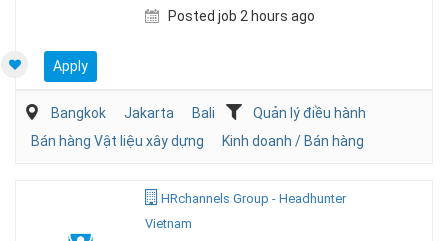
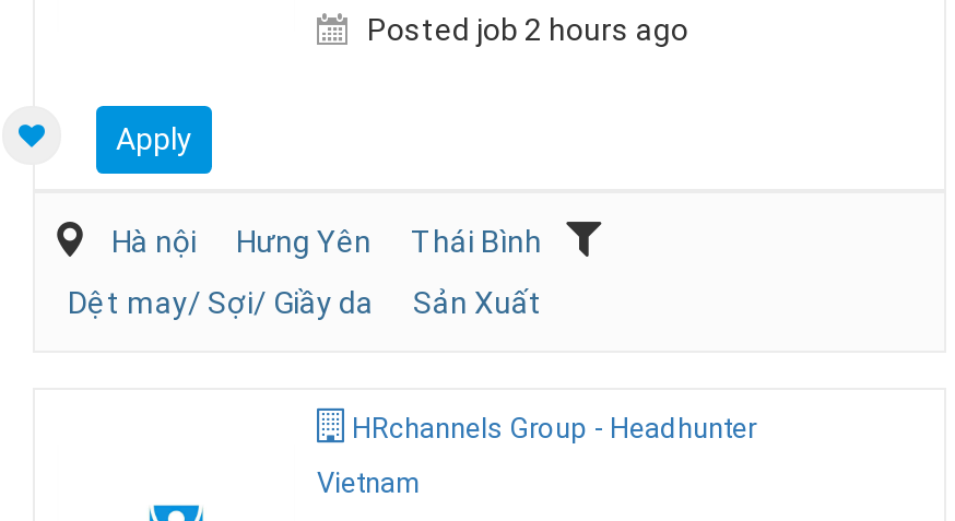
[51,105,366,121] Bangkok | Jakarta | Bali | Quản lý điều hành -> [111,224,542,259] Hà nội | Hưng Yên | Thái Bình
[31,133,364,149] Bán hàng Vật liệu xây dựng | Kinh doanh / Bán hàng -> [68,285,542,320] Dệt may/ Sợi/ Giầy da | Sản Xuất

